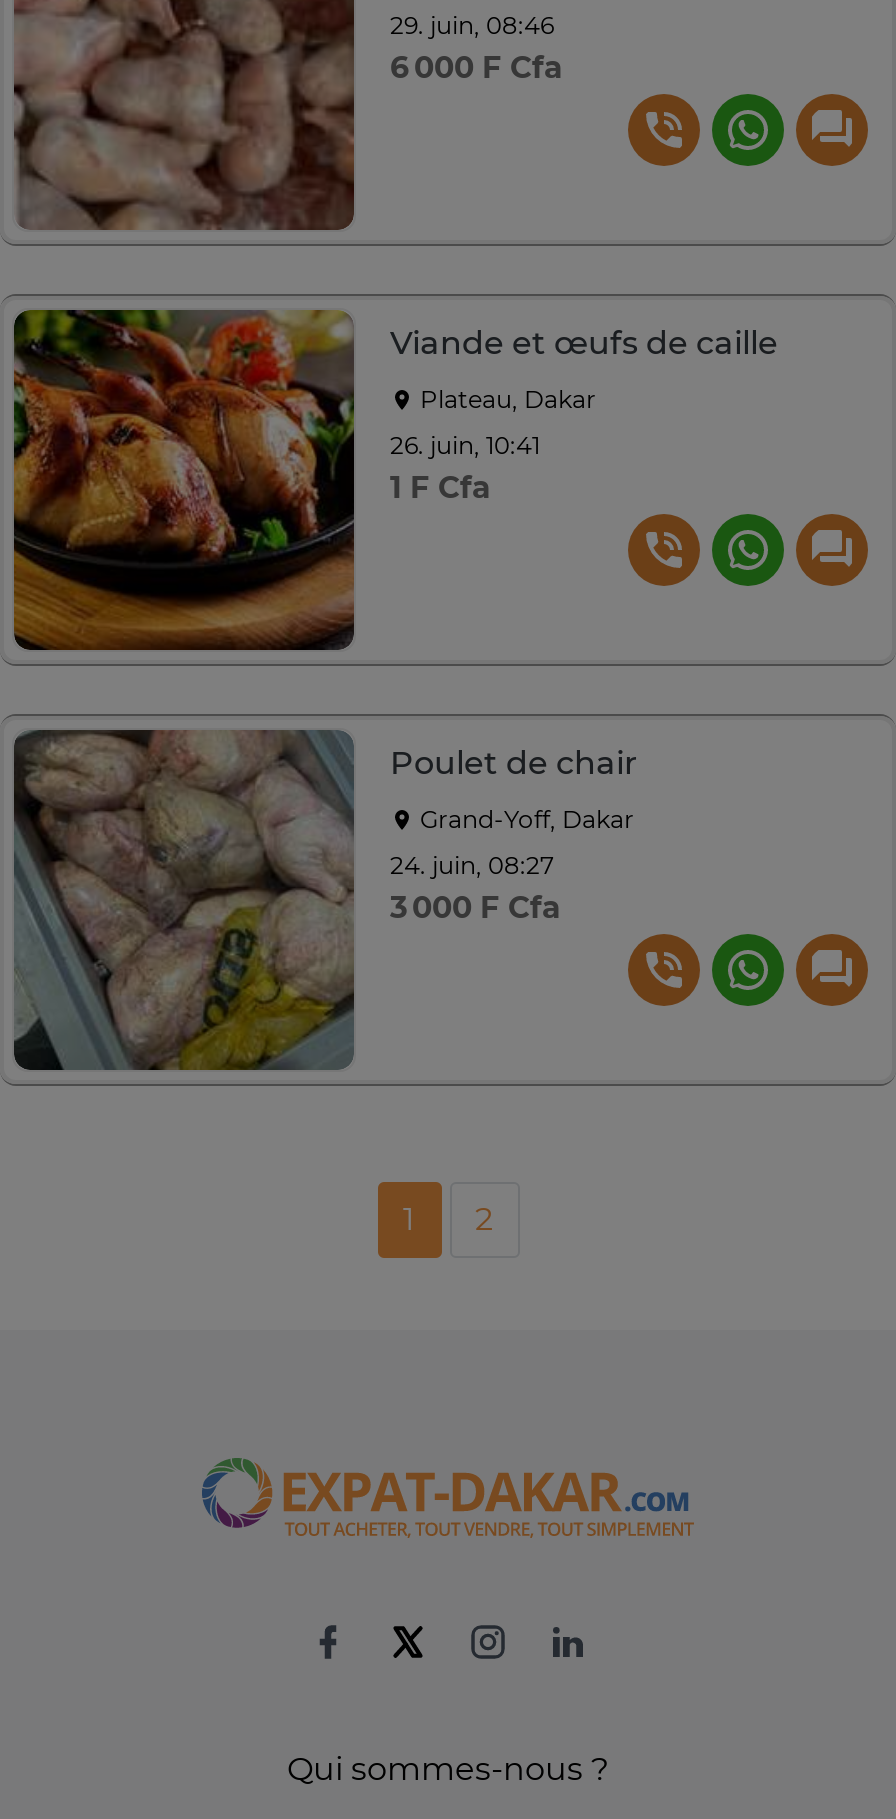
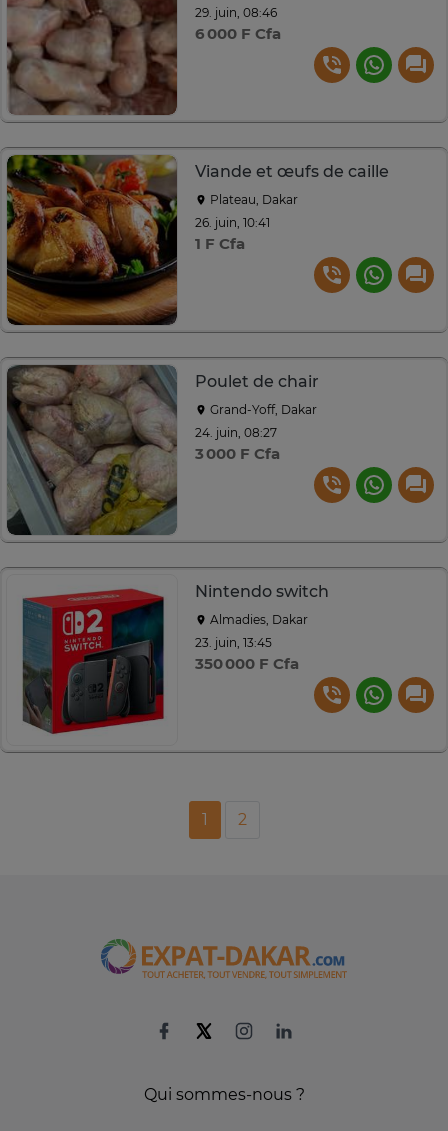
none -> [22,582,329,745] [image] | Nintendo switch | Almadies, Dakar | 23. juin, 13:45 | 350 000 F Cfa

